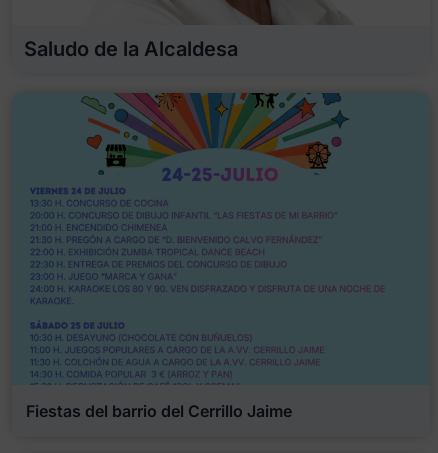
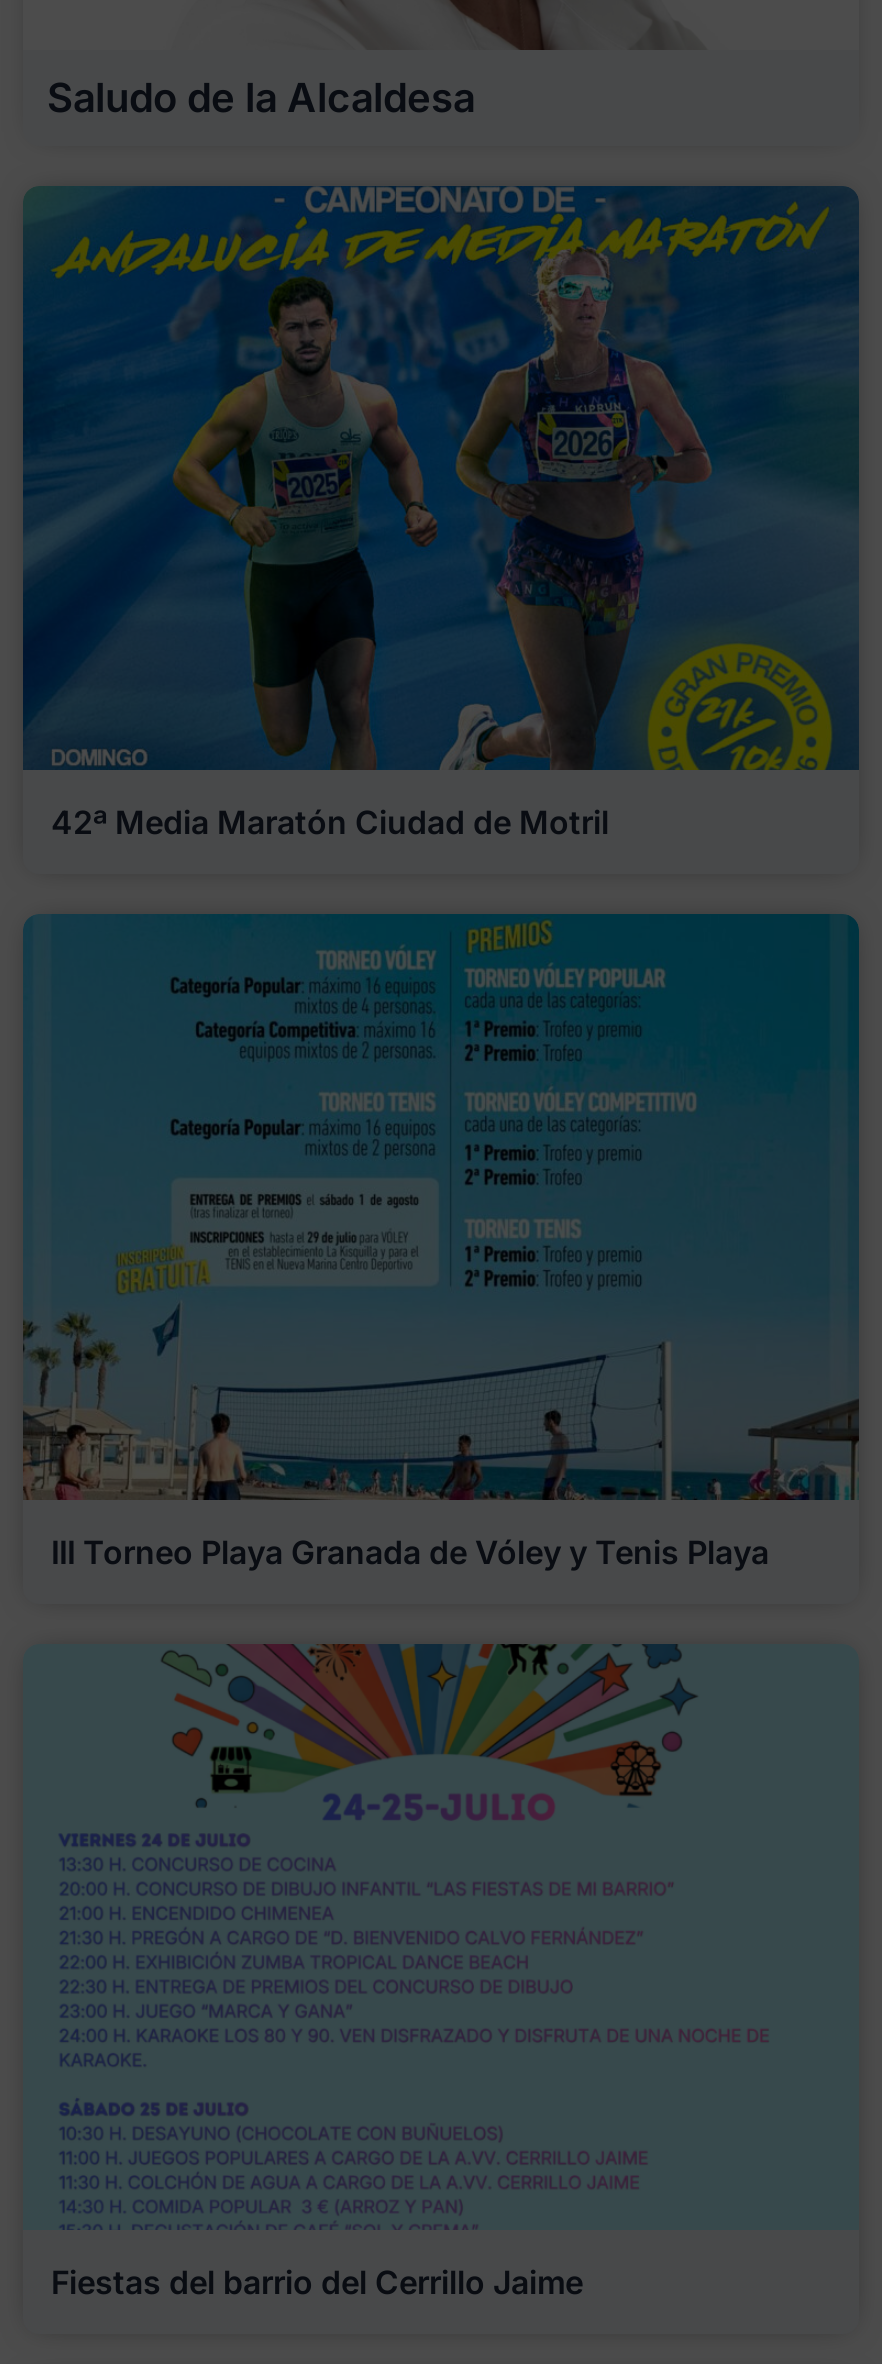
none -> [21,184,861,843] [image] | 42ª Media Maratón Ciudad de Motril
none -> [21,912,861,1572] [image] | III Torneo Playa Granada de Vóley y Tenis Playa

